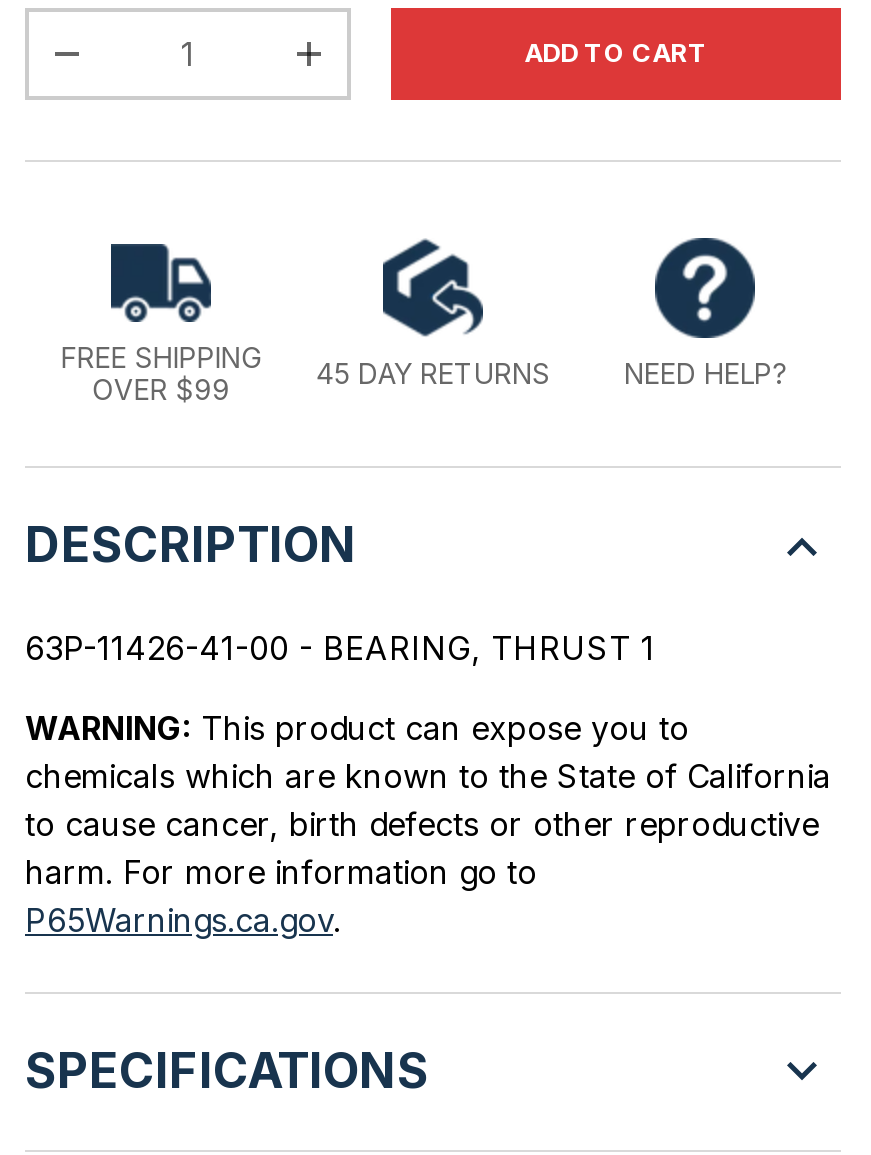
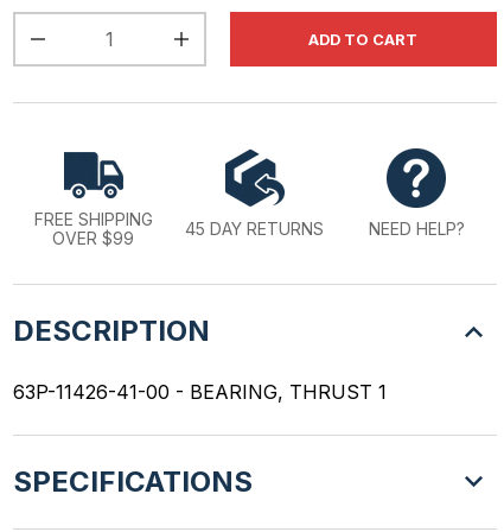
[25,708,831,940] WARNING: This product can expose you to | chemicals which are known to the State of California | to cause cancer, birth defects or other reproductive | harm. For more information go to | P65Warnings.ca.gov. -> none

